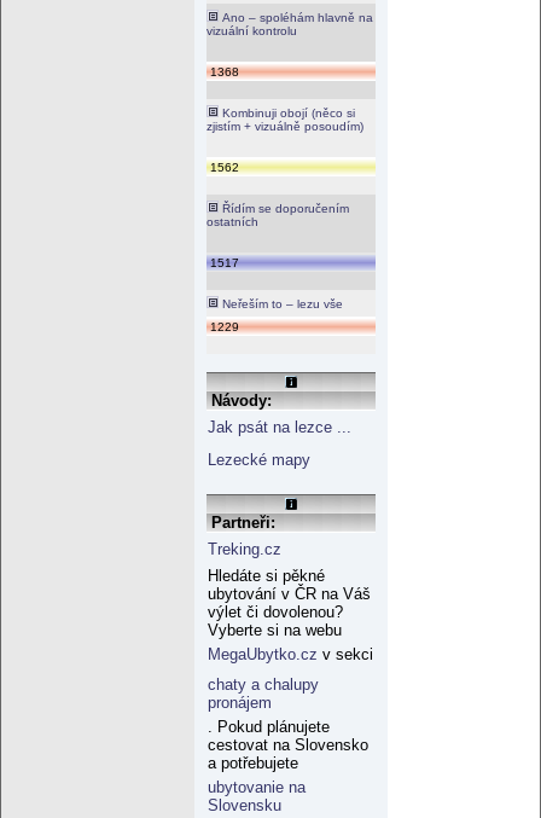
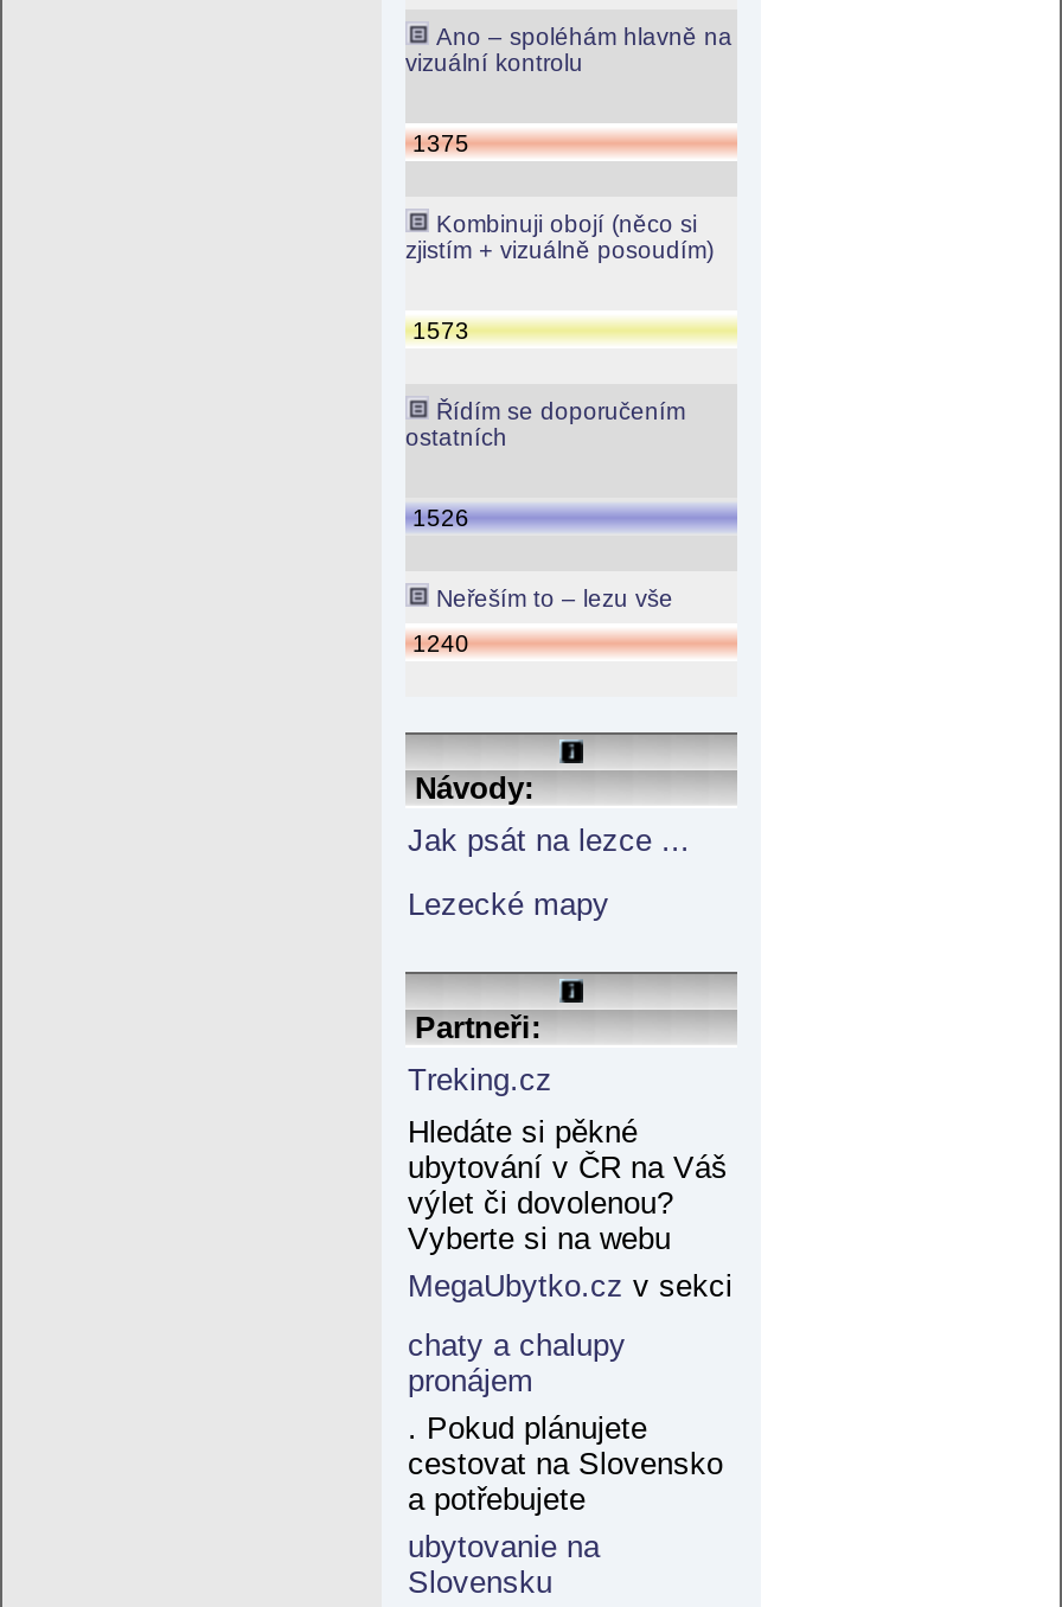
[206,65,239,79] 1368 -> [405,130,469,156] 1375
[206,161,239,174] 1562 -> [405,318,469,344] 1573
[206,256,239,269] 1517 -> [405,505,469,531] 1526
[206,320,239,333] 1229 -> [405,630,469,657] 1240

